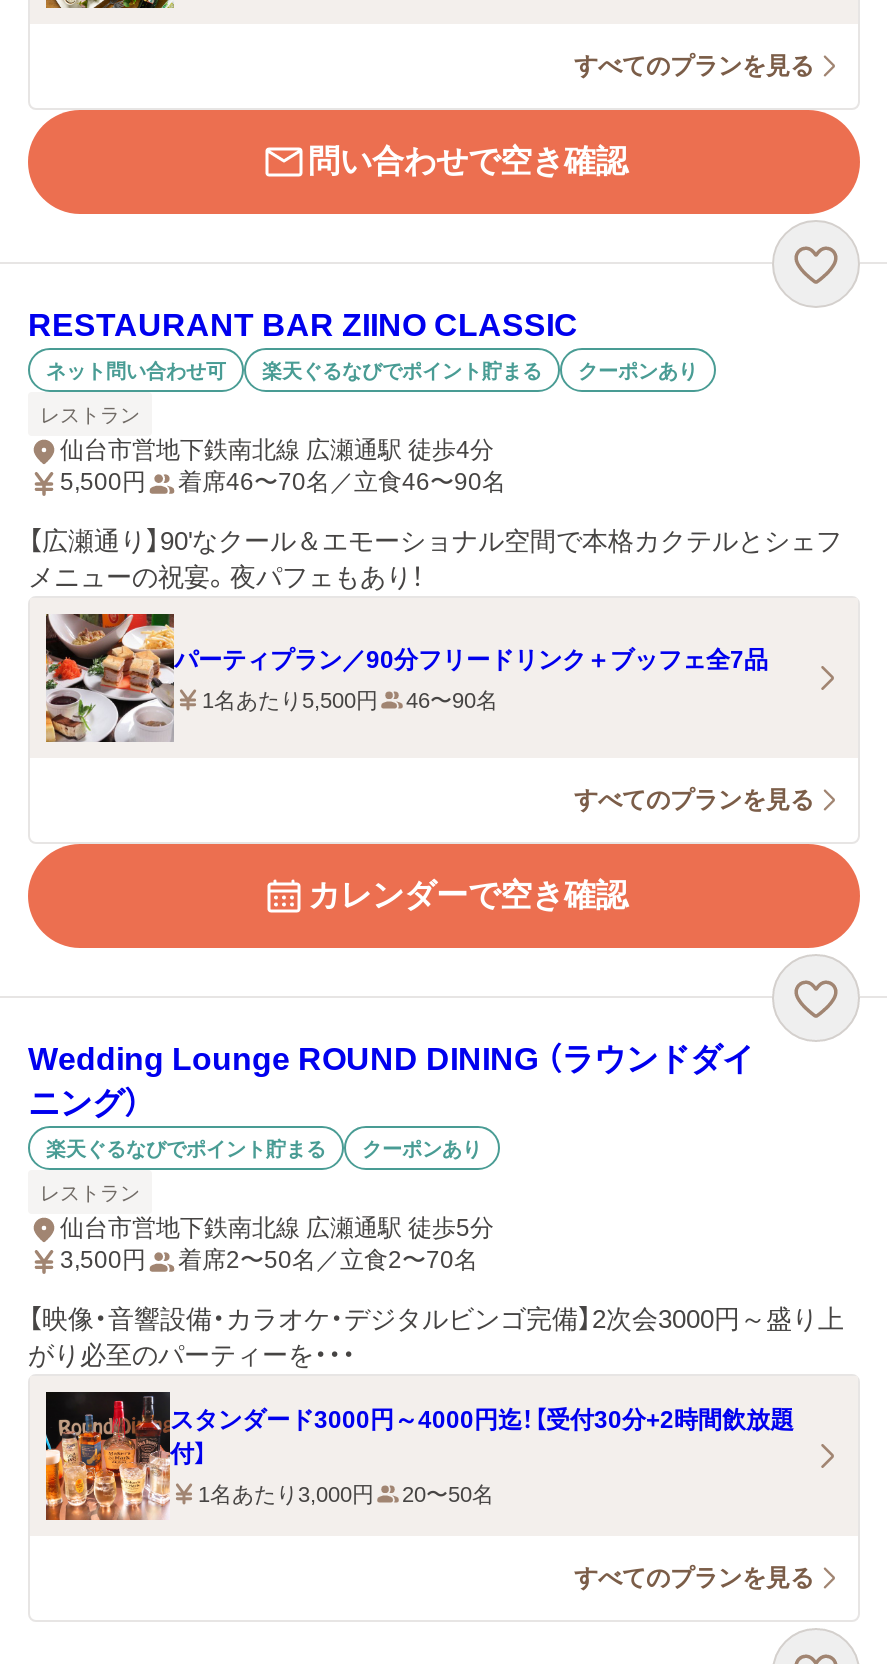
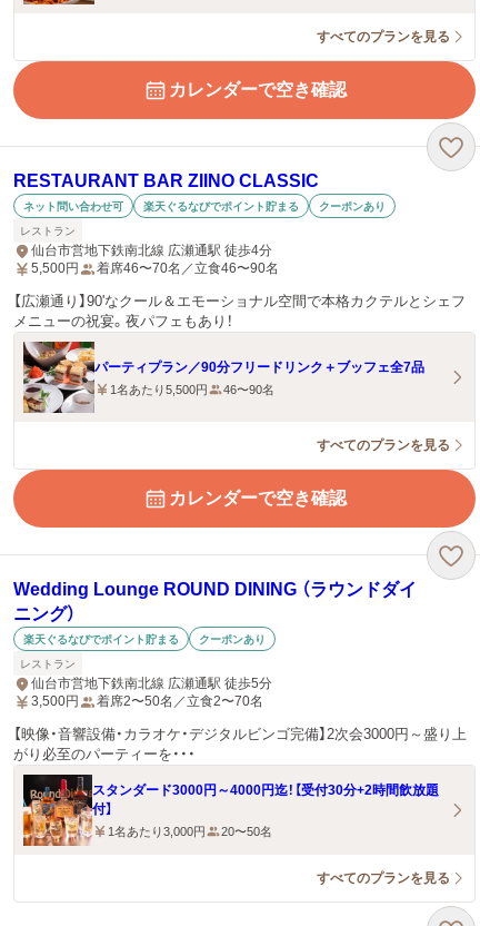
[308,144,628,178] 問い合わせで空き確認 -> [169,80,347,99] カレンダーで空き確認

